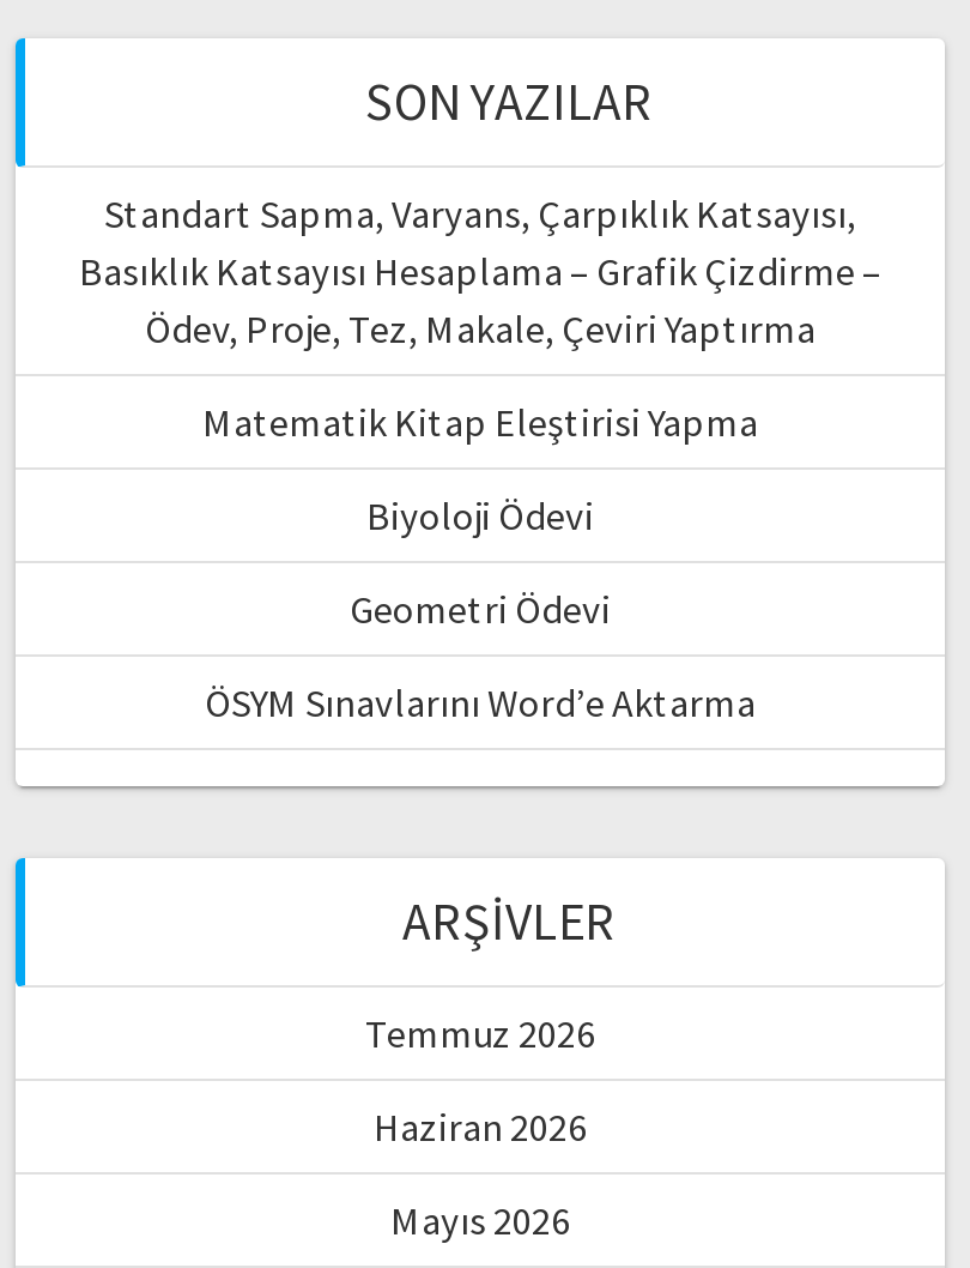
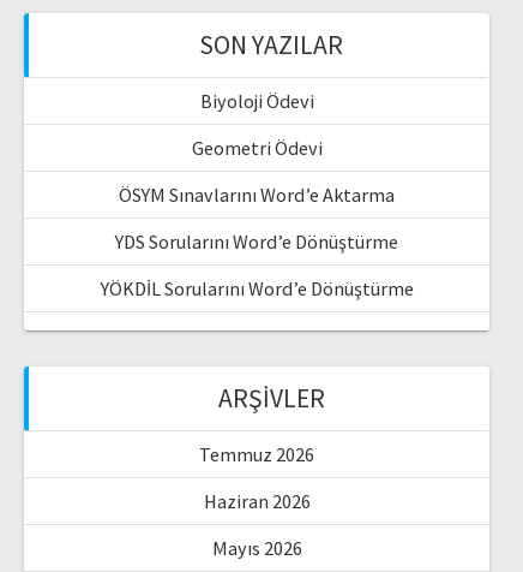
[79,188,881,445] Standart Sapma, Varyans, Çarpıklık Katsayısı, | Basıklık Katsayısı Hesaplama – Grafik Çizdirme – | Ödev, Proje, Tez, Makale, Çeviri Yaptırma | Matematik Kitap Eleştirisi Yapma -> none
moved [205,490,756,725] -> [119,88,395,206]: Biyoloji Ödevi | Geometri Ödevi | ÖSYM Sınavlarını Word’e Aktarma
none -> [100,229,413,300] YDS Sorularını Word’e Dönüştürme | YÖKDİL Sorularını Word’e Dönüştürme

